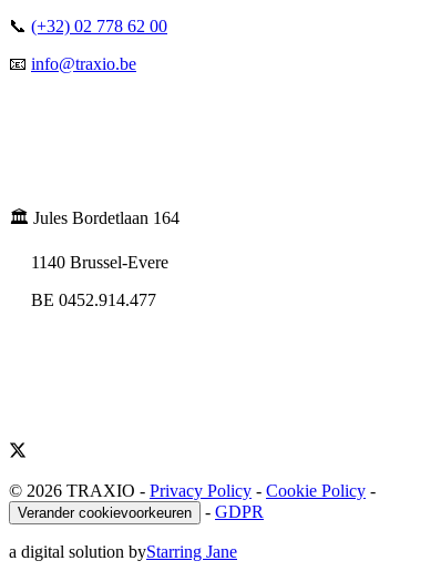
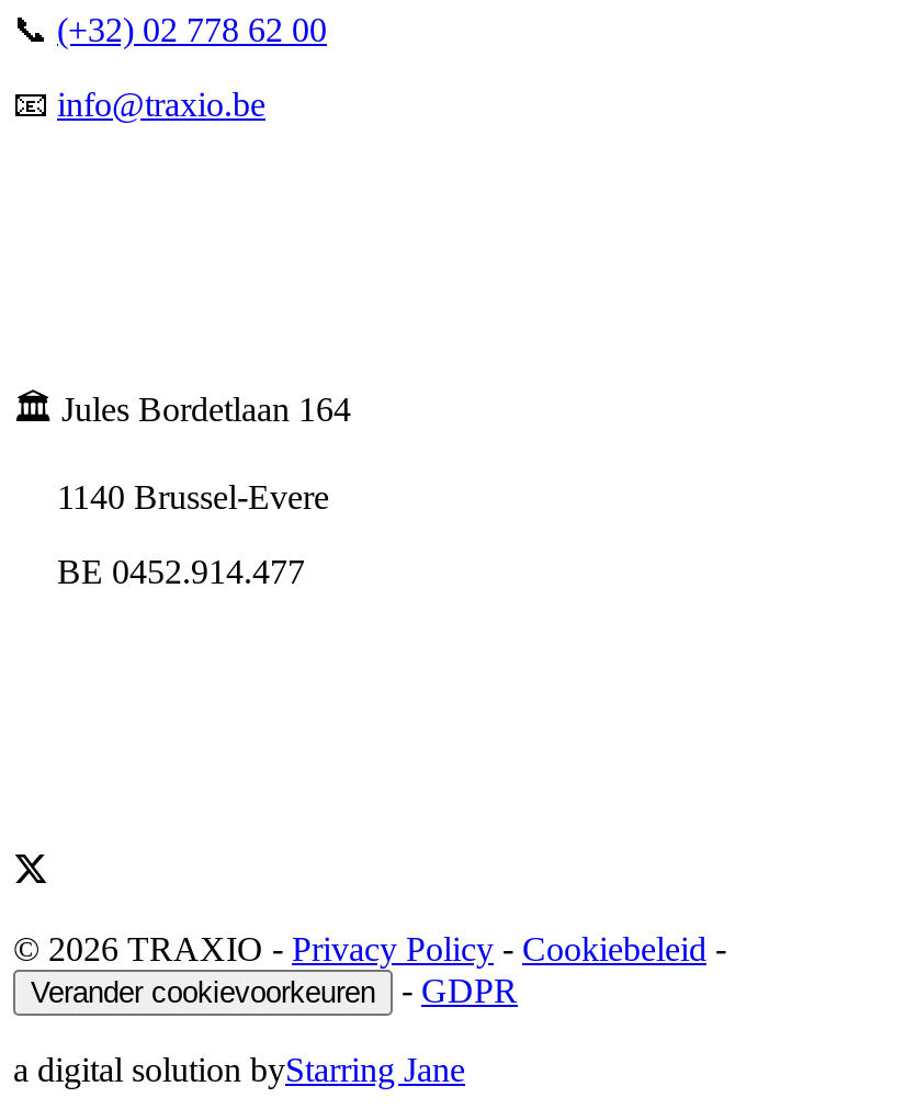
[9,481,376,500] © 2026 TRAXIO - Privacy Policy - Cookie Policy - -> [13,930,726,967] © 2026 TRAXIO - Privacy Policy - Cookiebeleid -

